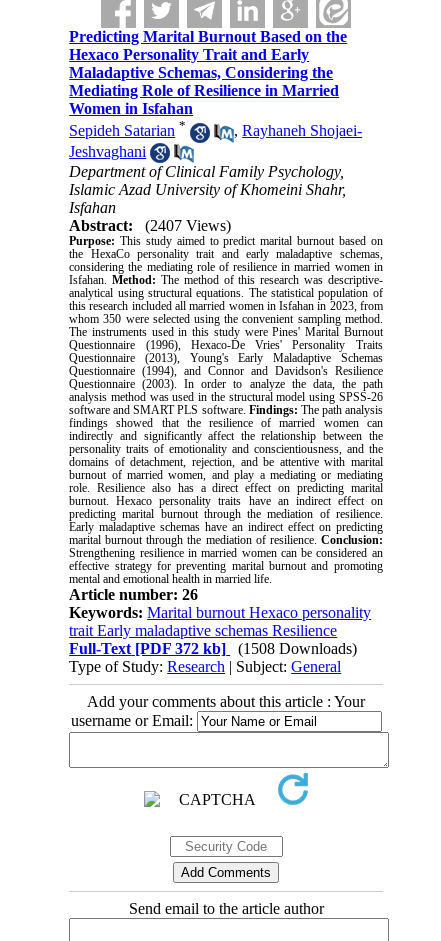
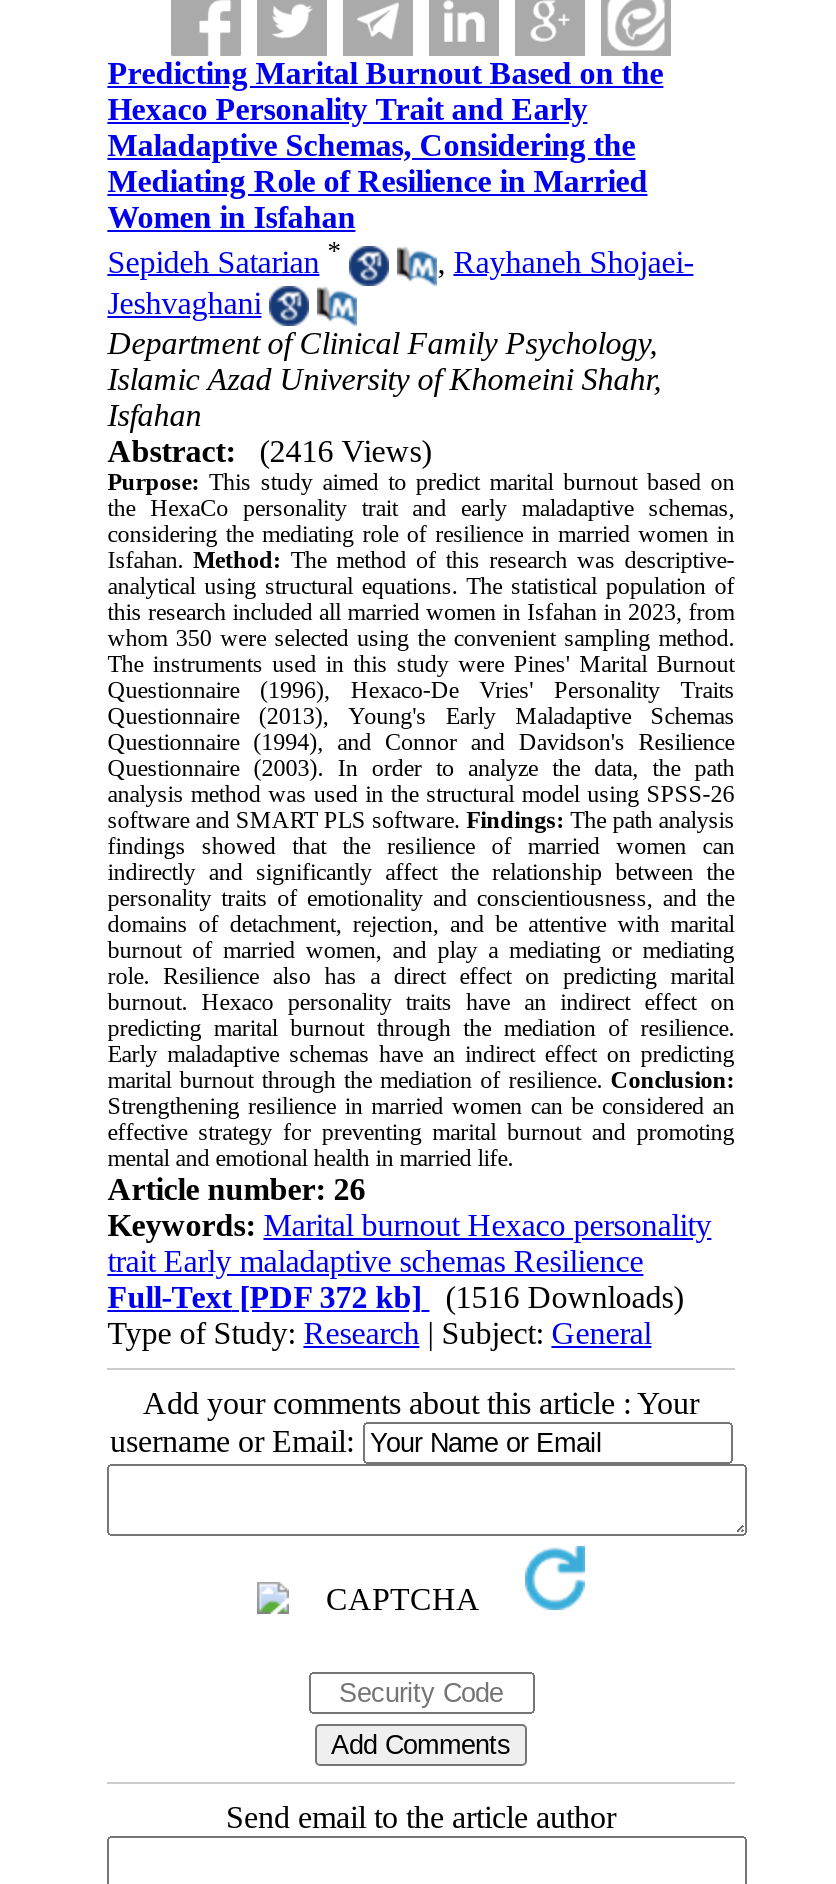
[69,217,231,234] Abstract: (2407 Views) -> [107,434,431,468] Abstract: (2416 Views)
[69,640,357,657] Full-Text [PDF 372 kb] (1508 Downloads) -> [107,1280,683,1314] Full-Text [PDF 372 kb] (1516 Downloads)

